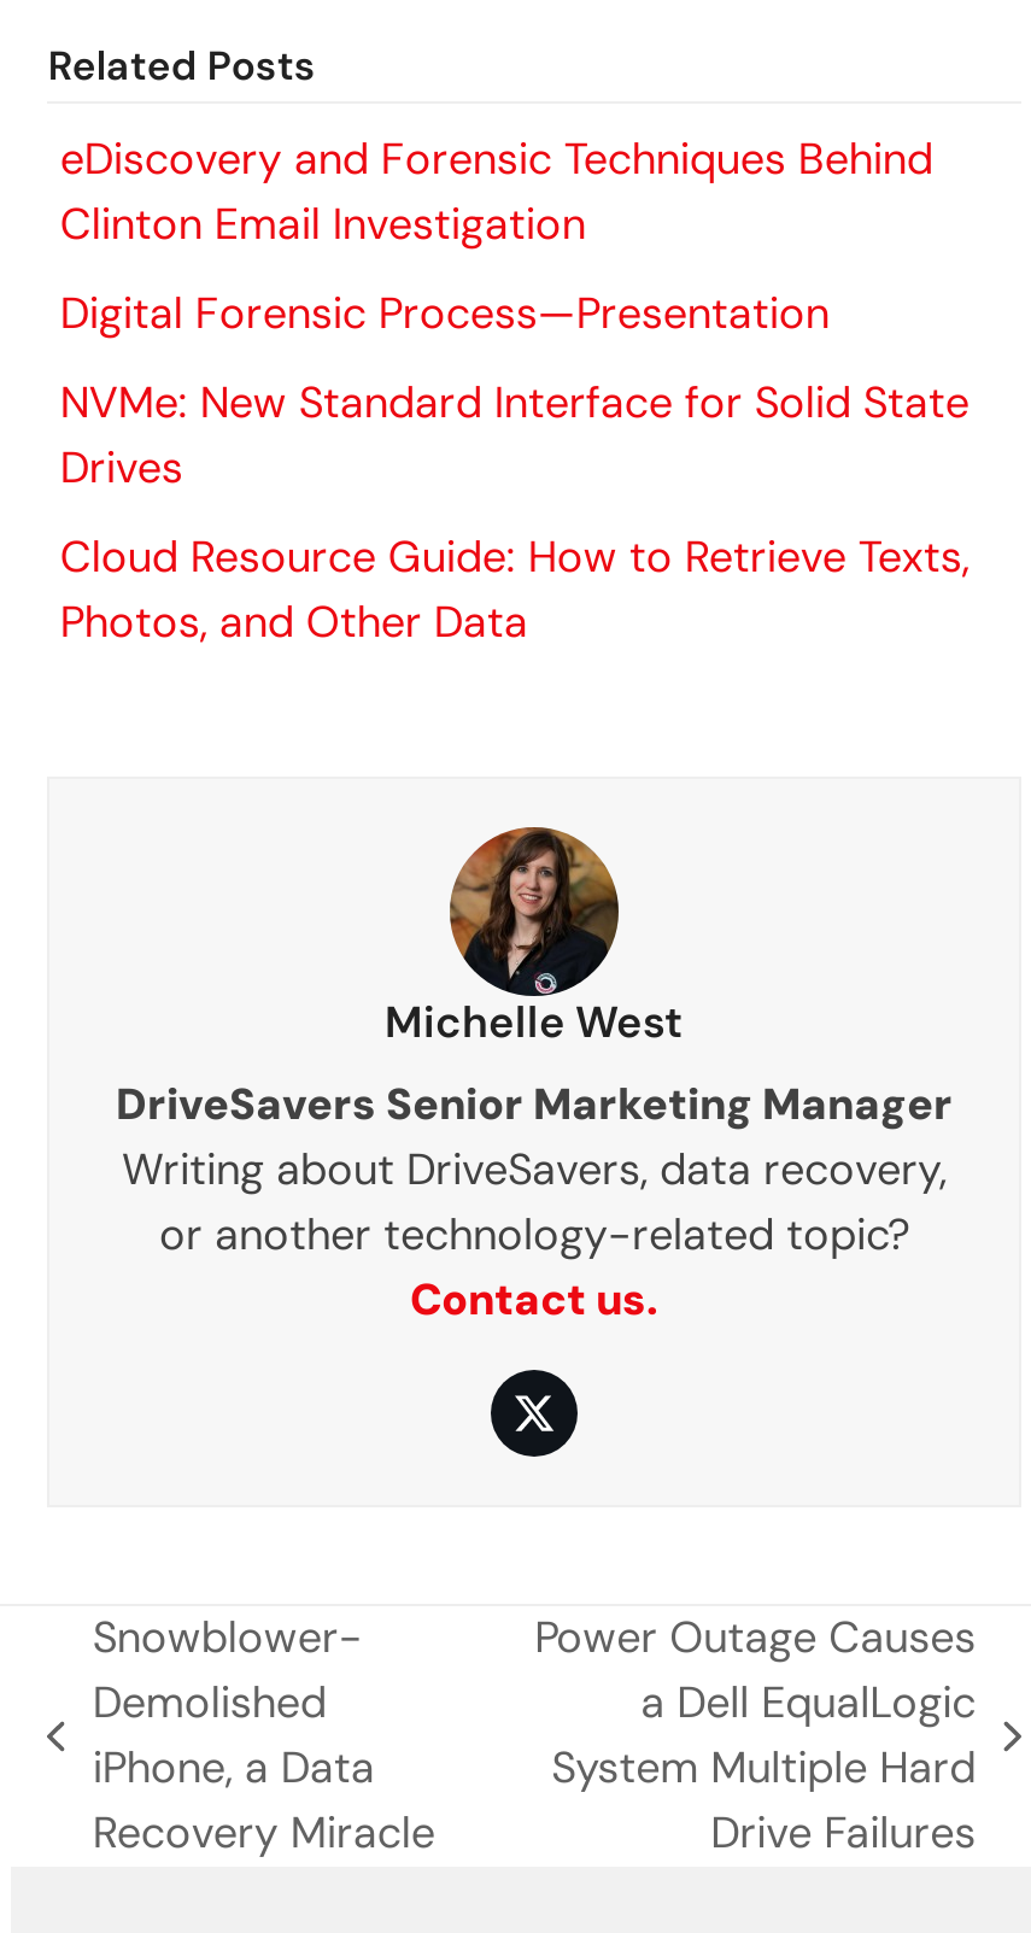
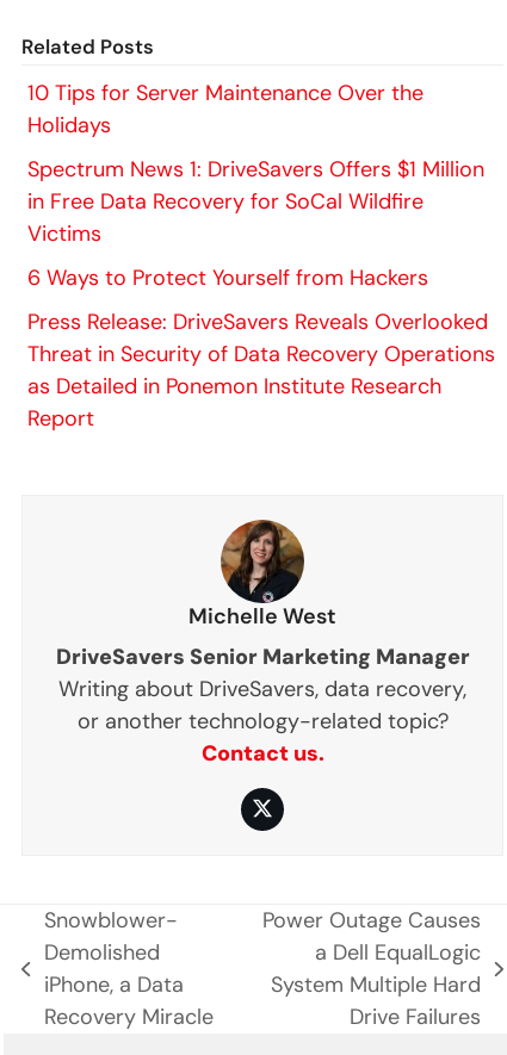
[60,130,933,253] eDiscovery and Forensic Techniques Behind | Clinton Email Investigation -> [28,78,424,139] 10 Tips for Server Maintenance Over the | Holidays
[60,284,829,342] Digital Forensic Process—Presentation -> [28,155,485,248] Spectrum News 1: DriveSavers Offers $1 Million | in Free Data Recovery for SoCal Wildfire | Victims
[60,373,969,496] NVMe: New Standard Interface for Solid State | Drives -> [28,263,429,292] 6 Ways to Protect Yourself from Hackers
[60,528,969,651] Cloud Resource Guide: How to Retrieve Texts, | Photos, and Other Data -> [28,307,496,432] Press Release: DriveSavers Reveals Overlooked | Threat in Security of Data Recovery Operations | as Detailed in Ponemon Institute Research | Report

